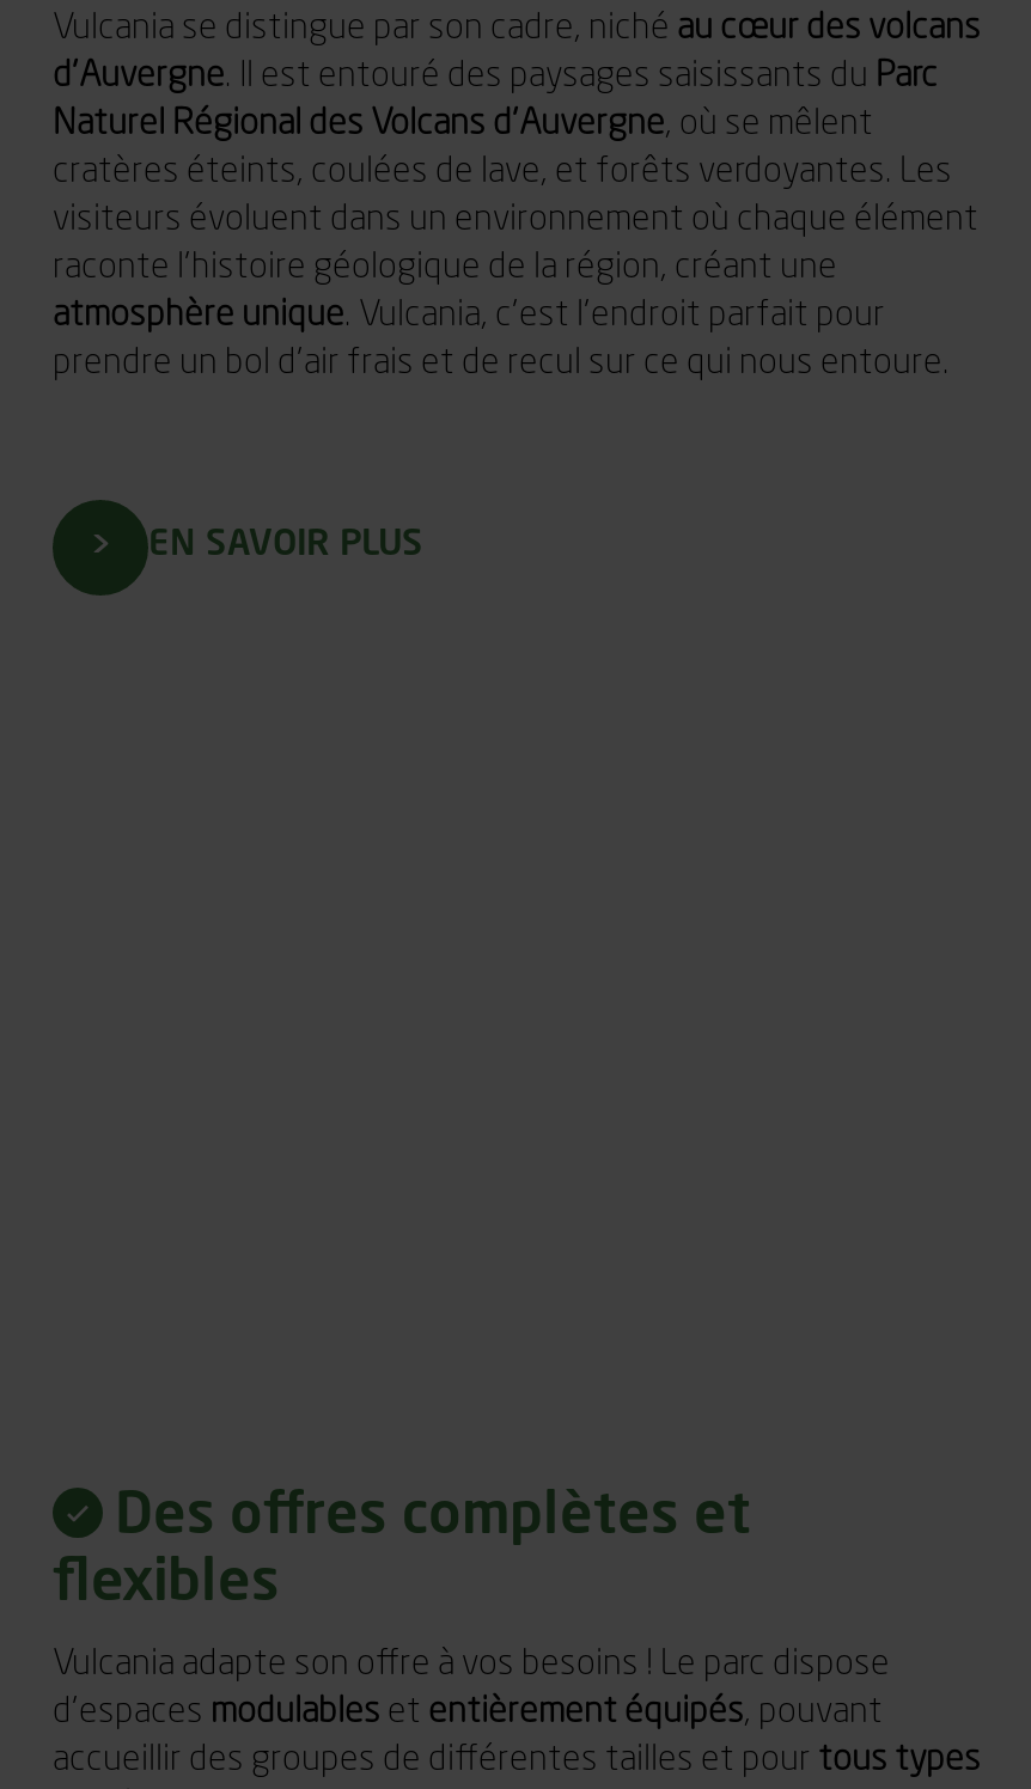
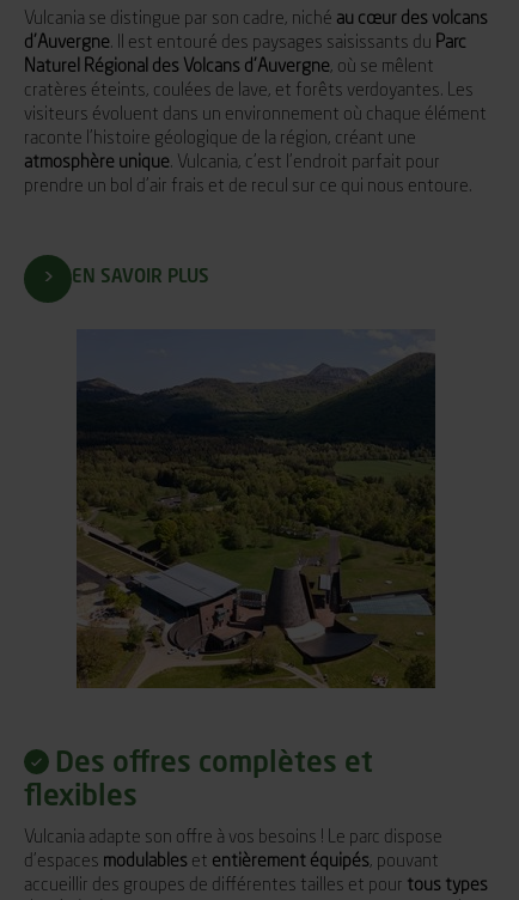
none -> [75,329,436,689] [image]

